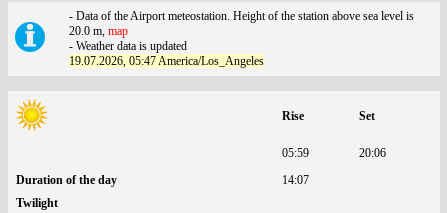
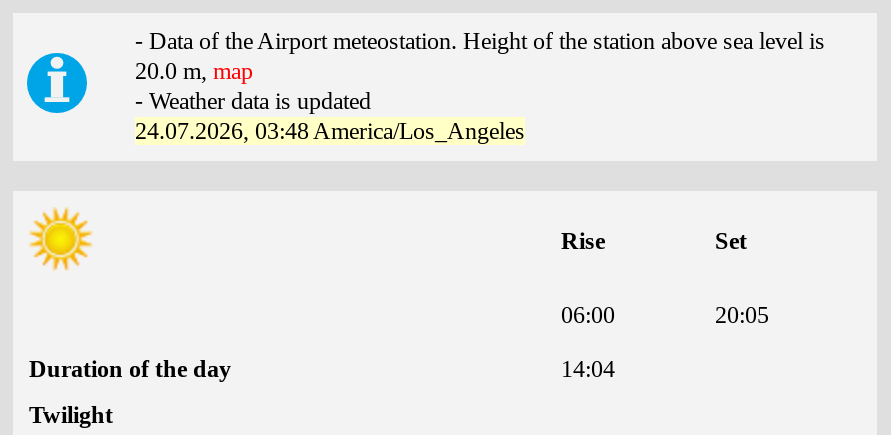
[69,54,264,68] 19.07.2026, 05:47 America/Los_Angeles -> [135,117,525,145] 24.07.2026, 03:48 America/Los_Angeles
[282,146,309,160] 05:59 -> [561,301,615,329] 06:00
[359,146,386,160] 20:06 -> [715,301,769,329] 20:05
[282,173,309,187] 14:07 -> [561,355,615,383] 14:04

